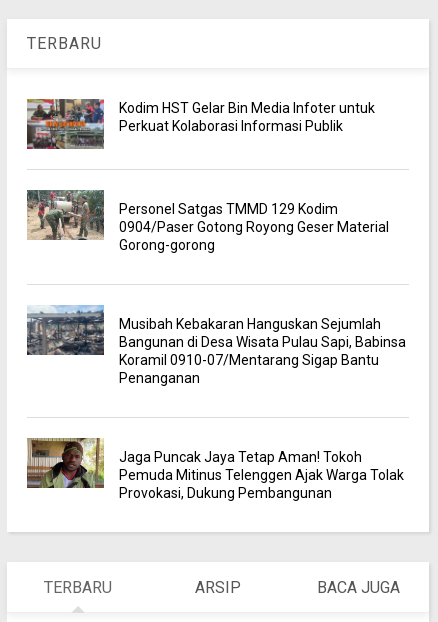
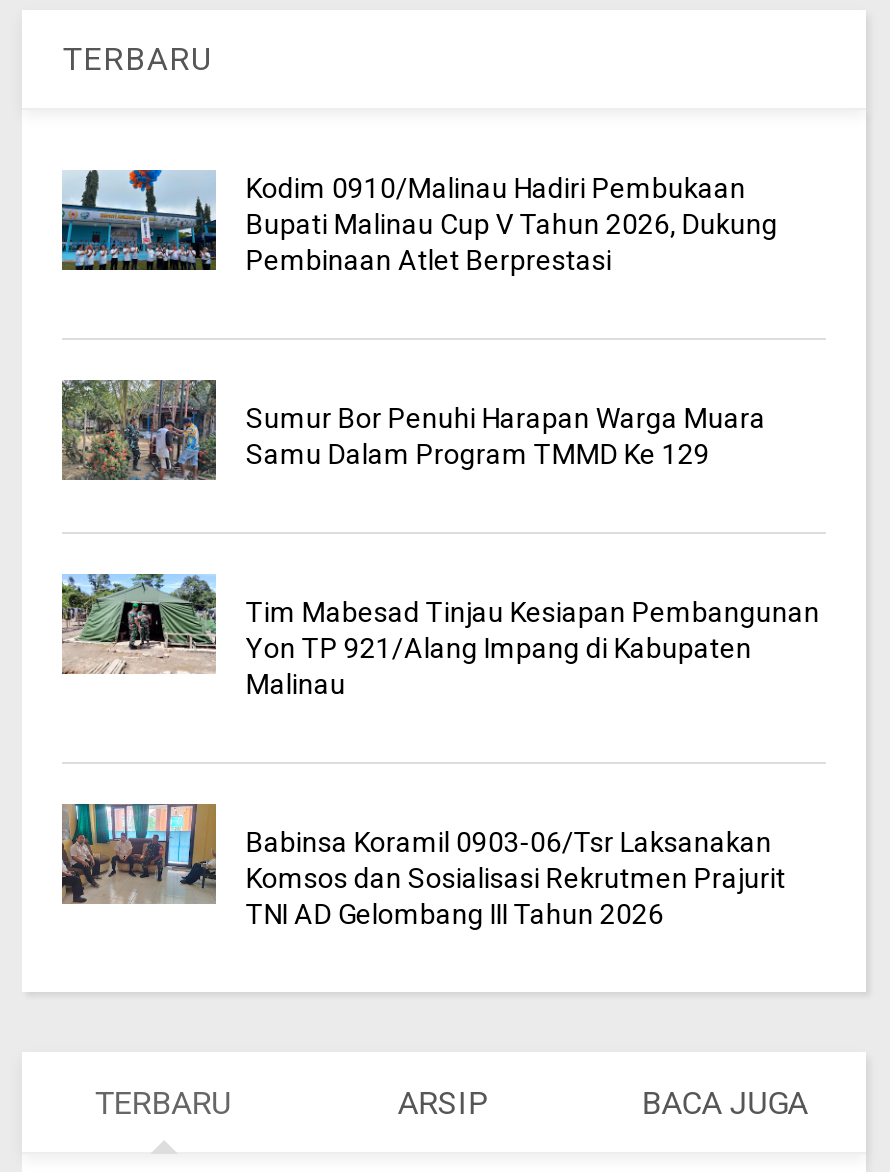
[26,98,375,150] [image] | Kodim HST Gelar Bin Media Infoter untuk | Perkuat Kolaborasi Informasi Publik -> [60,168,778,276] [image] | Kodim 0910/Malinau Hadiri Pembukaan | Bupati Malinau Cup V Tahun 2026, Dukung | Pembinaan Atlet Berprestasi
[26,189,389,254] [image] | Personel Satgas TMMD 129 Kodim | 0904/Paser Gotong Royong Geser Material | Gorong-gorong -> [60,352,766,482] [image] | Sumur Bor Penuhi Harapan Warga Muara | Samu Dalam Program TMMD Ke 129
[27,304,406,386] [image] | Musibah Kebakaran Hanguskan Sejumlah | Bangunan di Desa Wisata Pulau Sapi, Babinsa | Koramil 0910-07/Mentarang Sigap Bantu | Penanganan -> [60,572,820,700] [image] | Tim Mabesad Tinjau Kesiapan Pembangunan | Yon TP 921/Alang Impang di Kabupaten | Malinau
[27,437,404,501] [image] | Jaga Puncak Jaya Tetap Aman! Tokoh | Pemuda Mitinus Telenggen Ajak Warga Tolak | Provokasi, Dukung Pembangunan -> [62,802,786,930] [image] | Babinsa Koramil 0903-06/Tsr Laksanakan | Komsos dan Sosialisasi Rekrutmen Prajurit | TNI AD Gelombang III Tahun 2026

